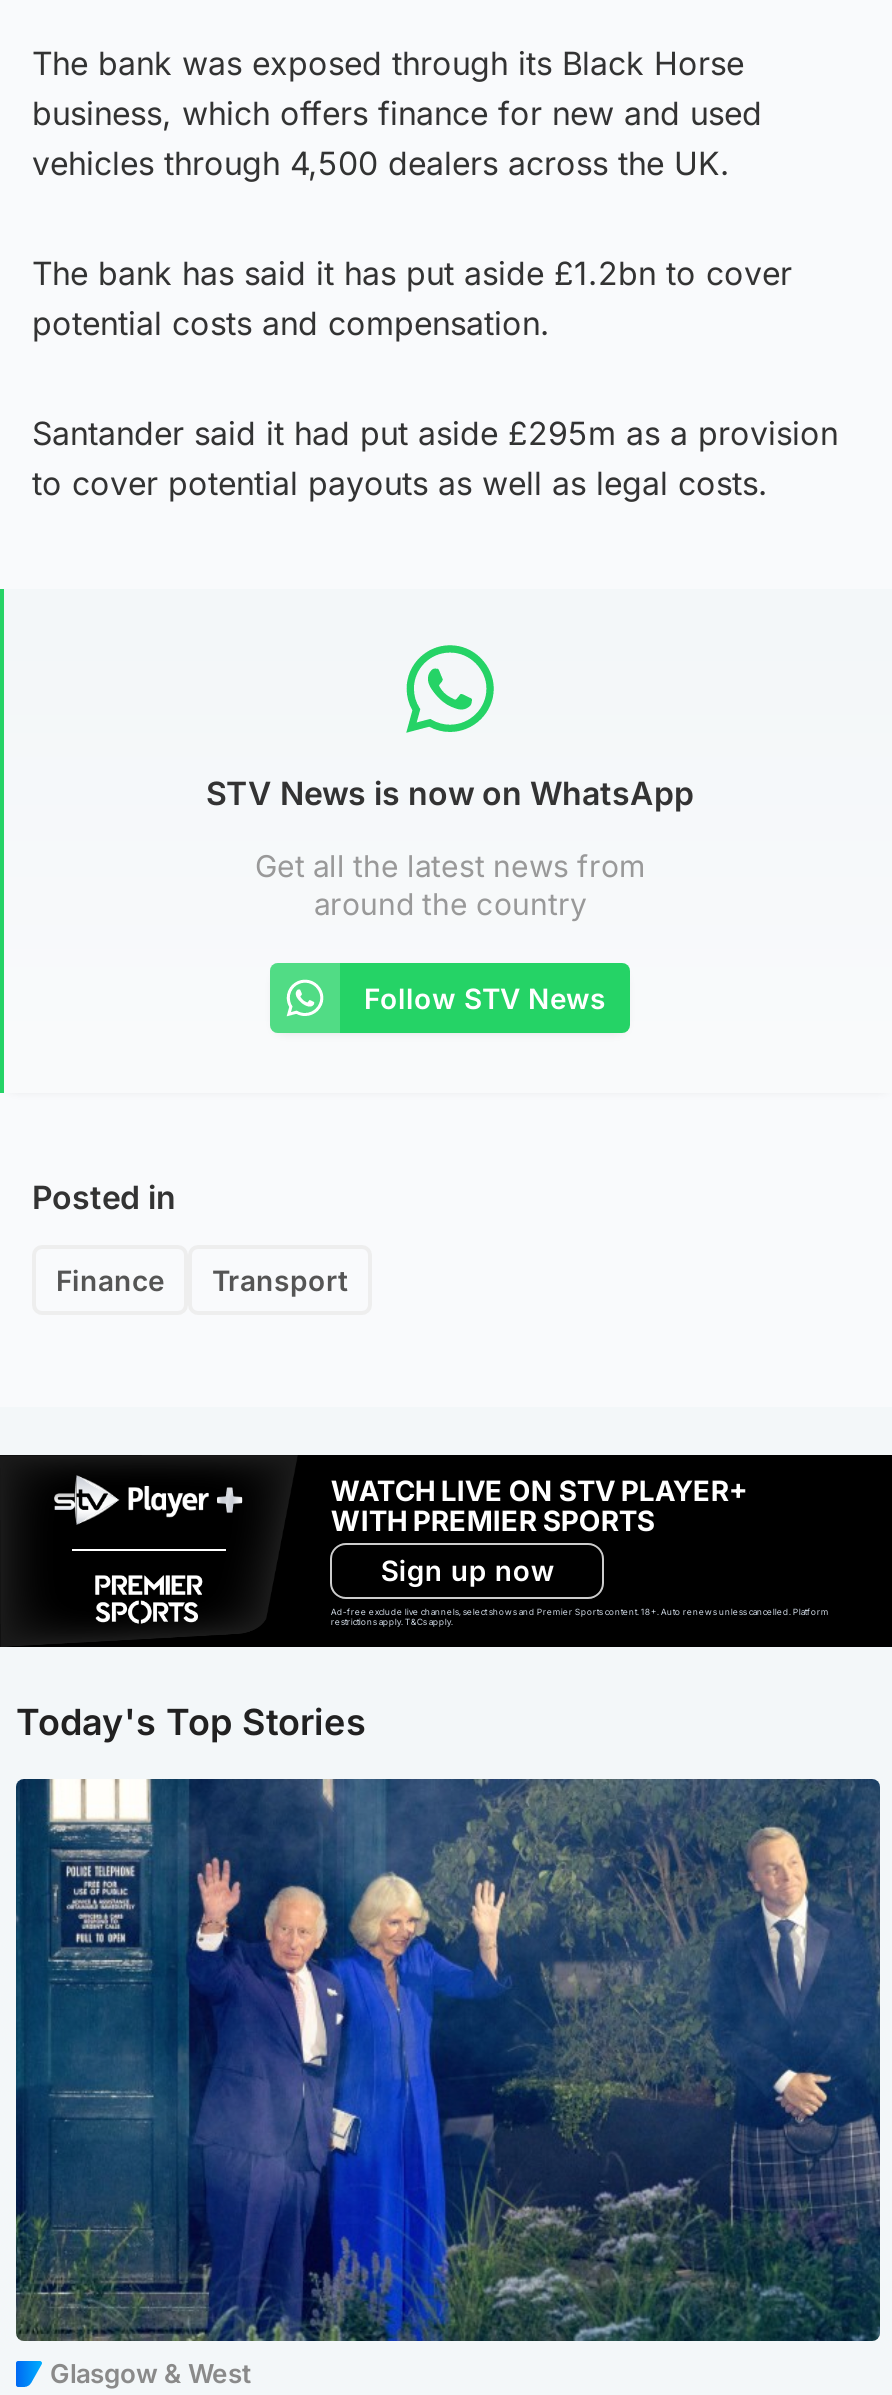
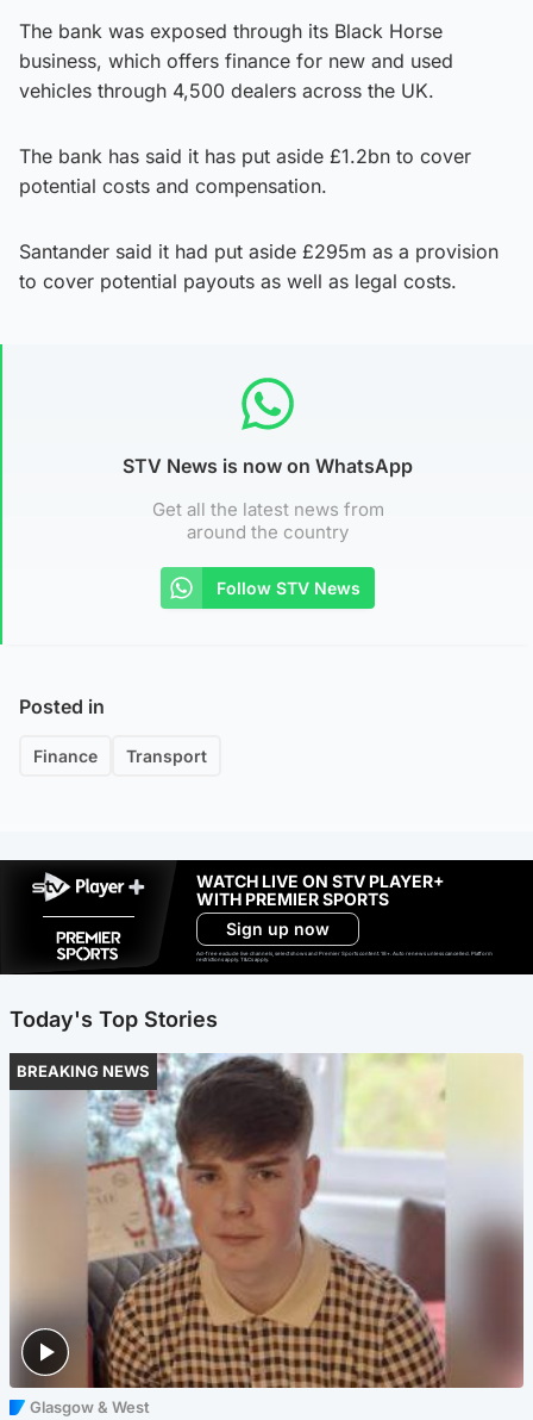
none -> [17,1061,150,1080] BREAKING NEWS
[14,1777,882,2343] [image] -> [10,1052,525,1389] [image]

